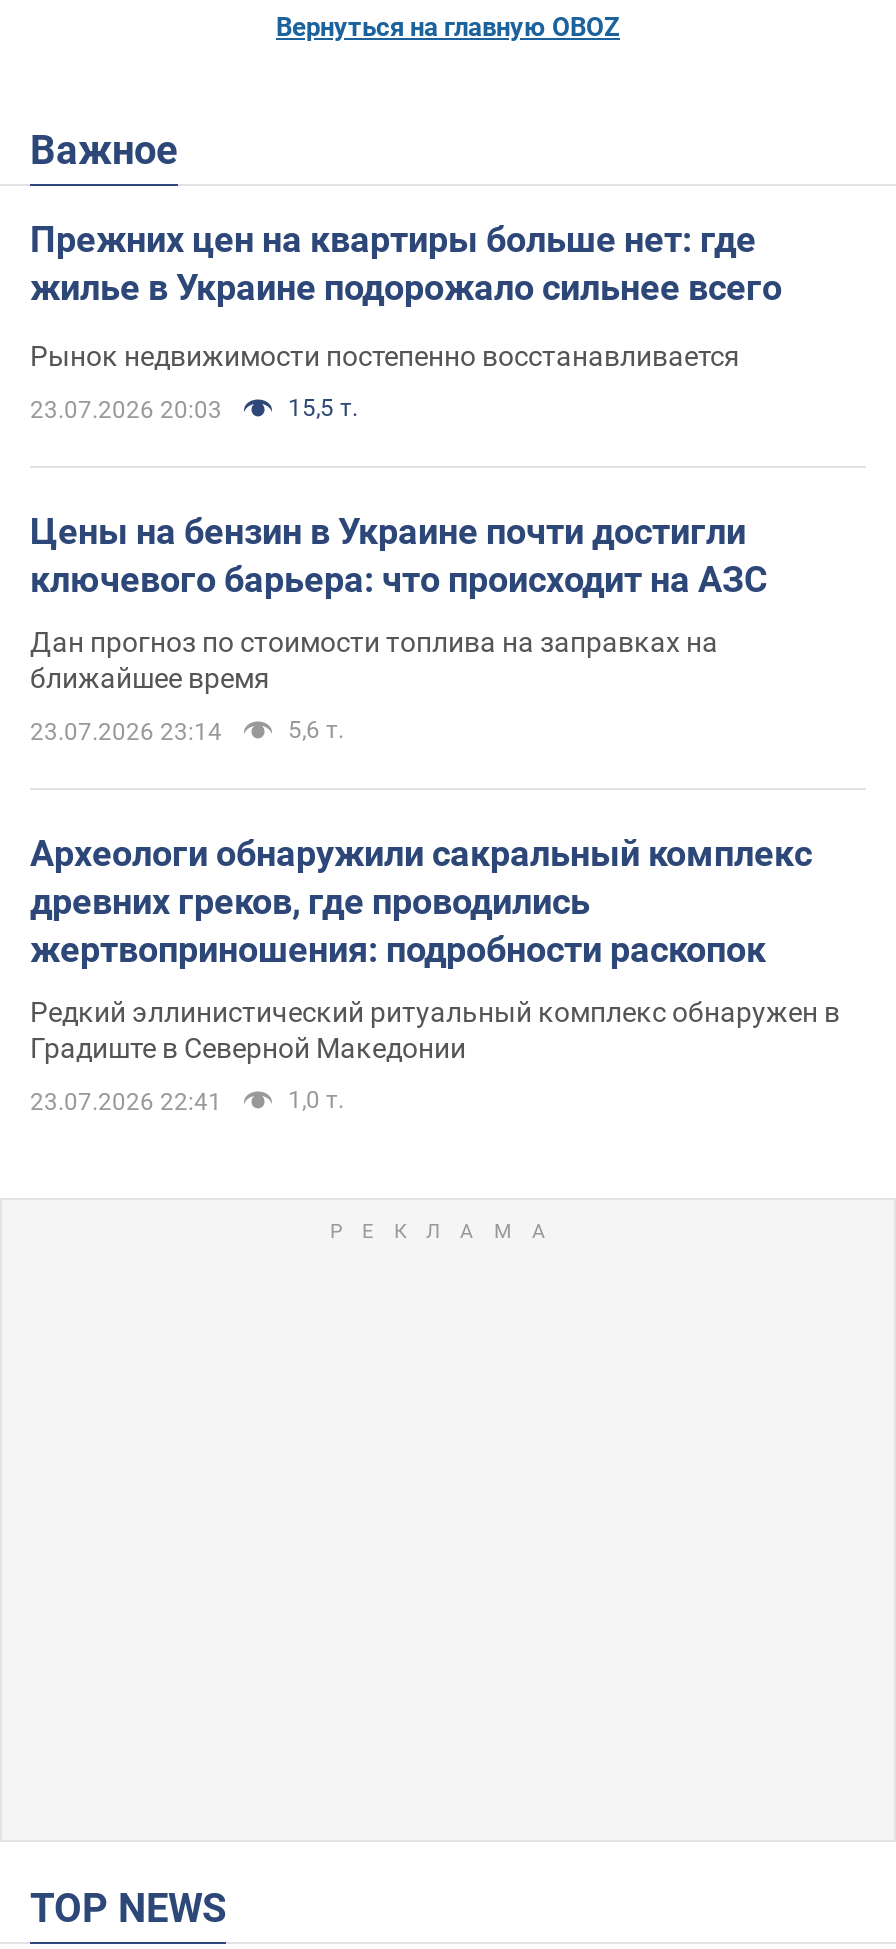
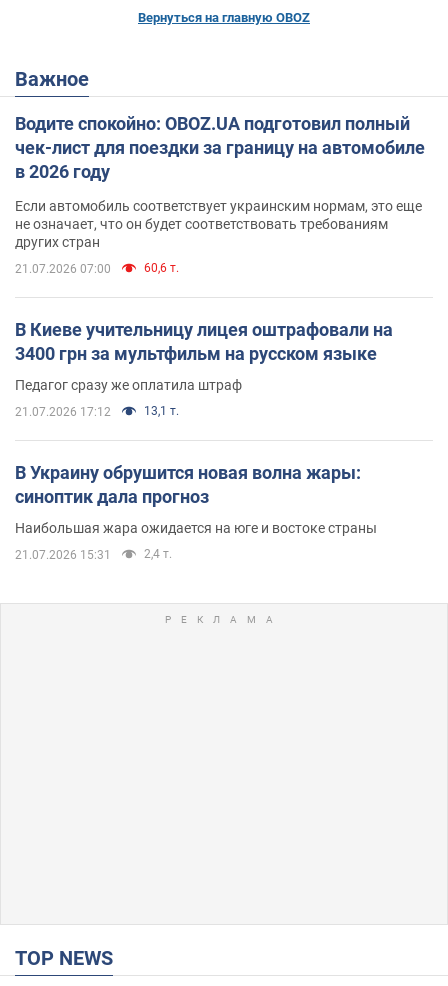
[30,217,782,307] Прежних цен на квартиры больше нет: где | жилье в Украине подорожало сильнее всего -> [15,113,425,182] Водите спокойно: OBOZ.UA подготовил полный | чек-лист для поездки за границу на автомобиле | в 2026 году
[30,339,740,371] Рынок недвижимости постепенно восстанавливается -> [15,198,422,250] Если автомобиль соответствует украинским нормам, это еще | не означает, что он будет соответствовать требованиям | других стран
[30,393,358,423] 23.07.2026 20:03 | 15,5 т. -> [15,261,179,276] 21.07.2026 07:00 | 60,6 т.
[30,509,768,599] Цены на бензин в Украине почти достигли | ключевого барьера: что происходит на АЗС -> [15,319,393,364] В Киеве учительницу лицея оштрафовали на | 3400 грн за мультфильм на русском языке
[30,625,718,693] Дан прогноз по стоимости топлива на заправках на | ближайшее время -> [15,377,242,393] Педагог сразу же оплатила штраф
[30,715,344,745] 23.07.2026 23:14 | 5,6 т. -> [15,404,179,419] 21.07.2026 17:12 | 13,1 т.
[30,831,812,969] Археологи обнаружили сакральный комплекс | древних греков, где проводились | жертвоприношения: подробности раскопок -> [15,462,361,507] В Украину обрушится новая волна жары: | синоптик дала прогноз
[30,995,840,1063] Редкий эллинистический ритуальный комплекс обнаружен в | Градиште в Северной Македонии -> [15,520,377,536] Наибольшая жара ожидается на юге и востоке страны
[30,1085,344,1115] 23.07.2026 22:41 | 1,0 т. -> [15,547,172,562] 21.07.2026 15:31 | 2,4 т.

